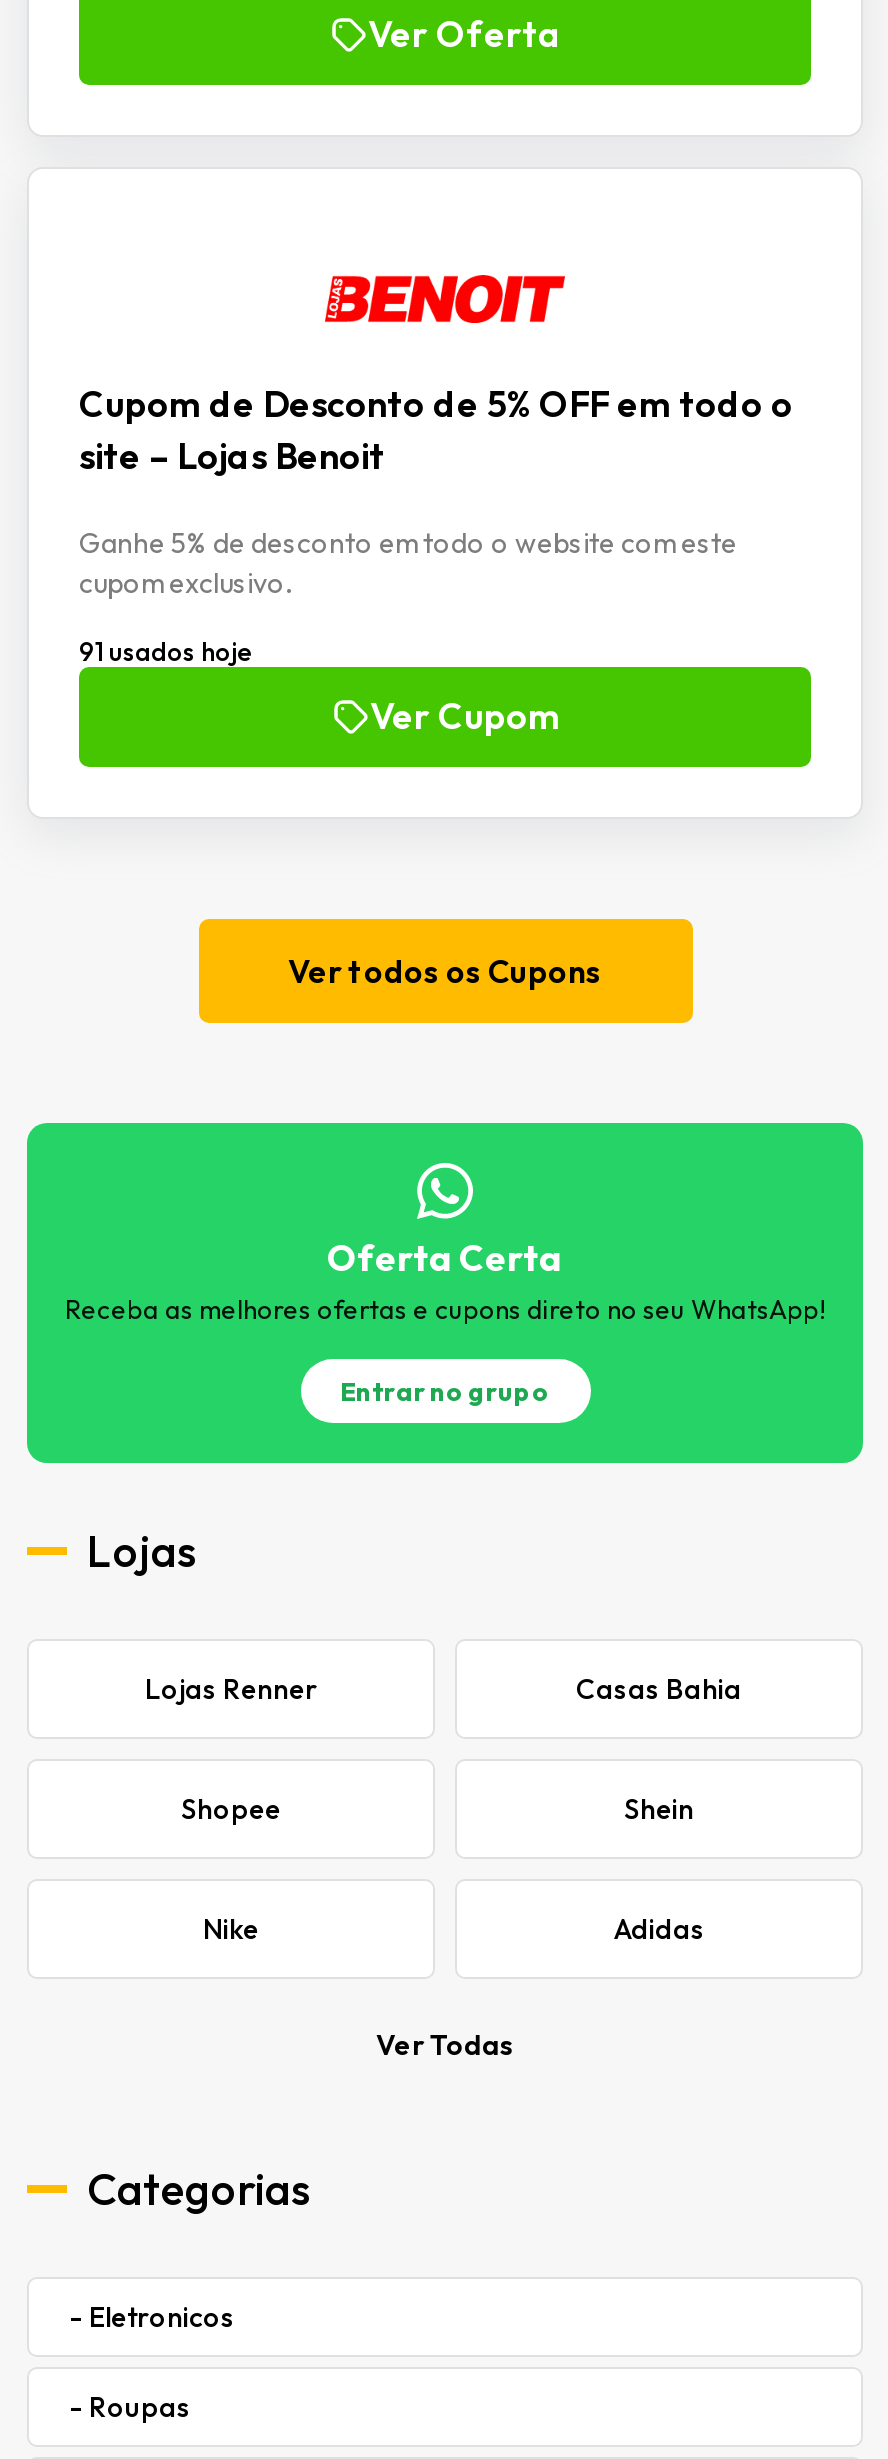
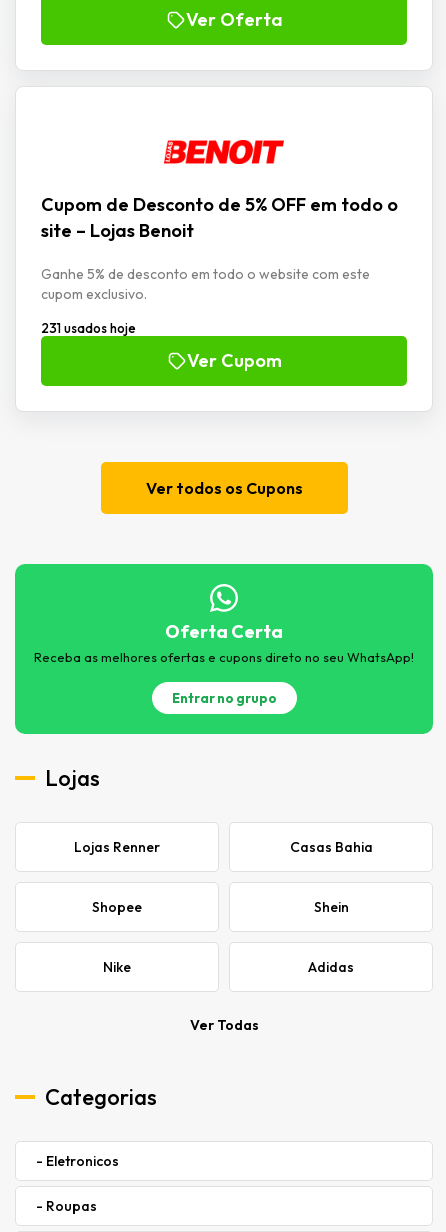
[79,635,253,667] 91 usados hoje -> [41,320,136,336] 231 usados hoje

